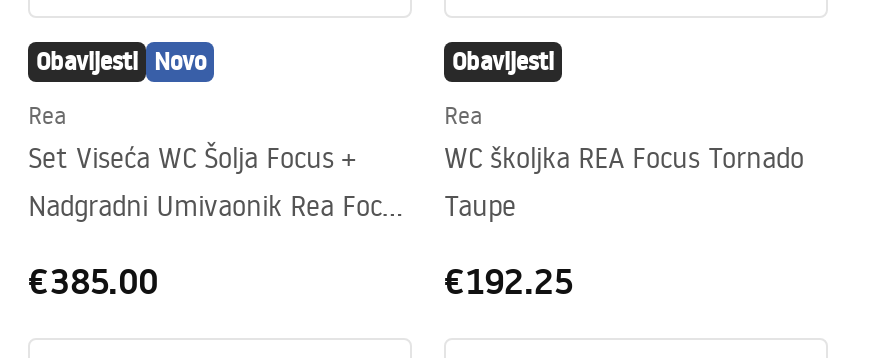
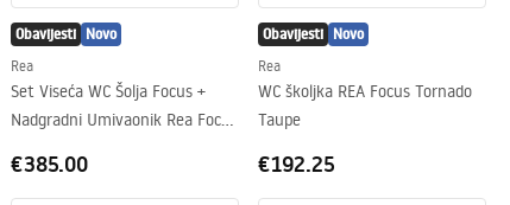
[452,44,554,78] Obavijesti -> [263,24,364,44] Obavijesti Novo

